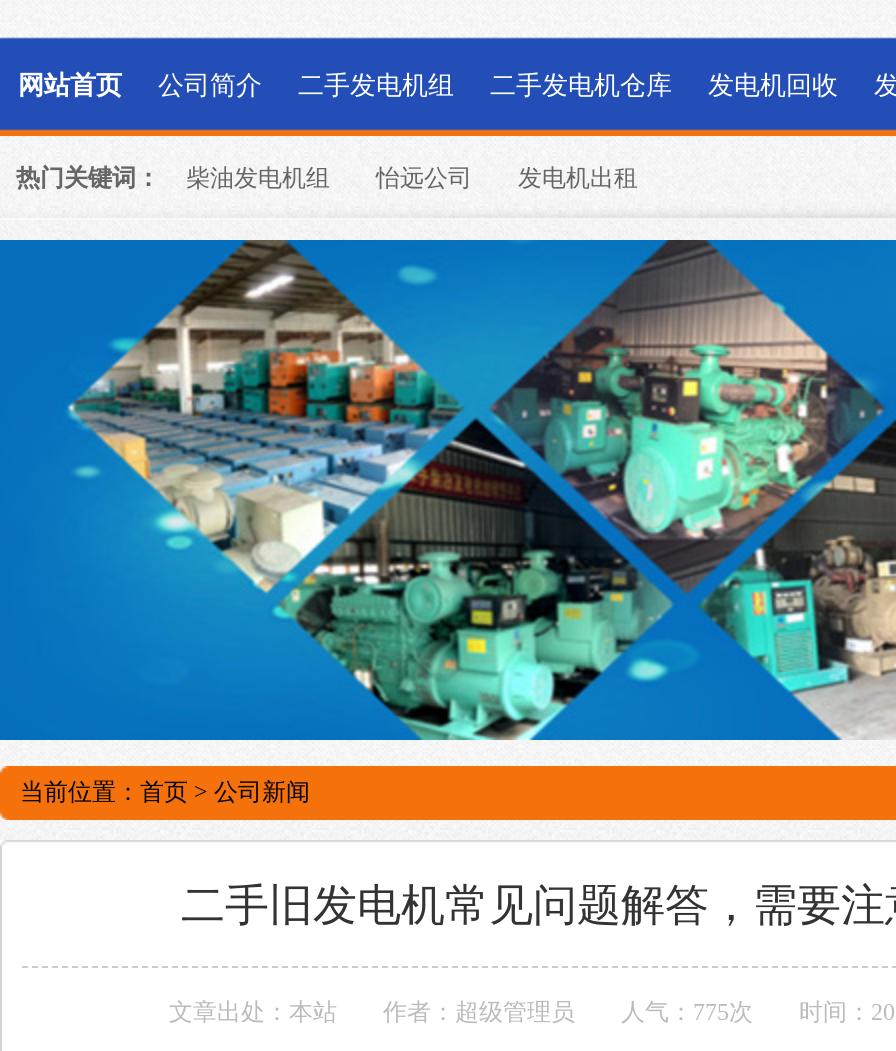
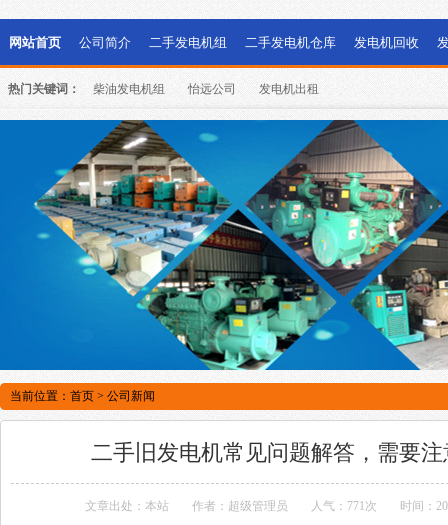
[621,998,753,1026] 人气：775次 -> [310,499,376,513] 人气：771次

